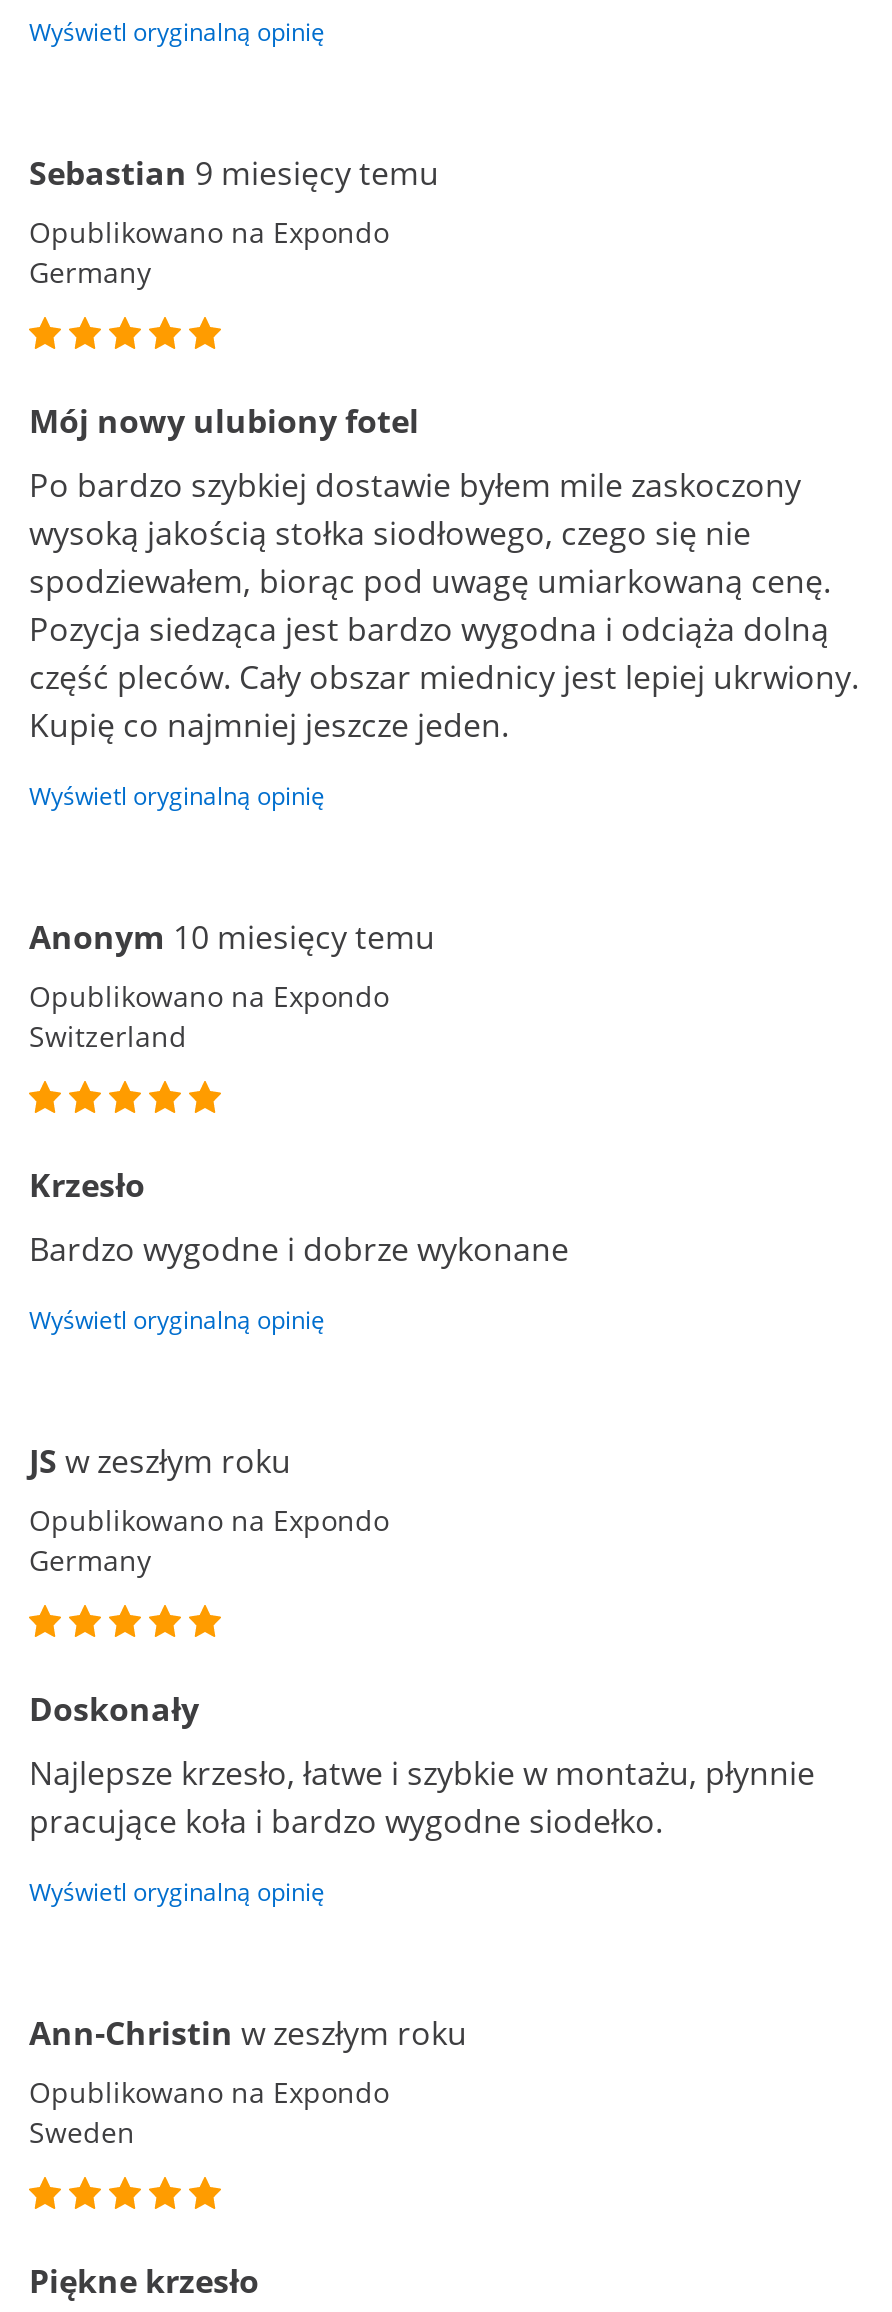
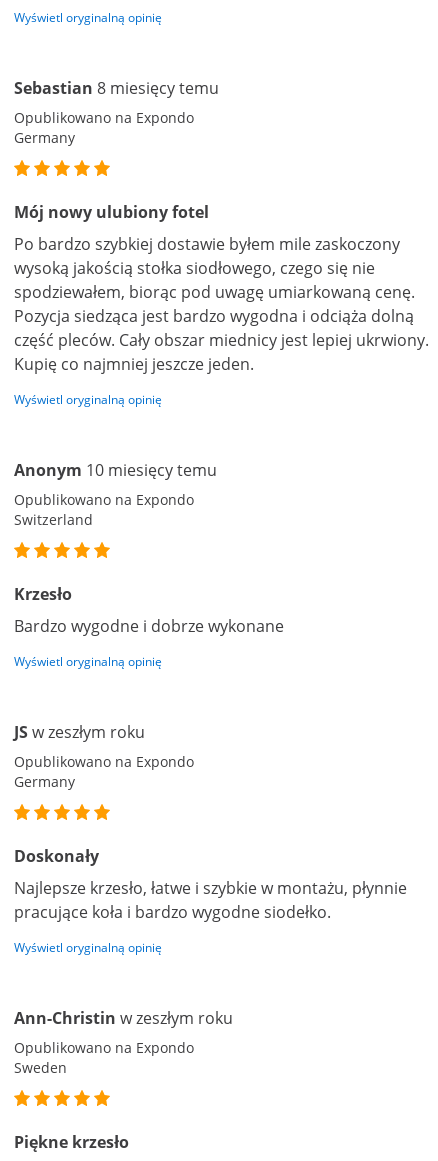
[29,151,439,195] Sebastian 9 miesięcy temu -> [14,77,219,99] Sebastian 8 miesięcy temu

